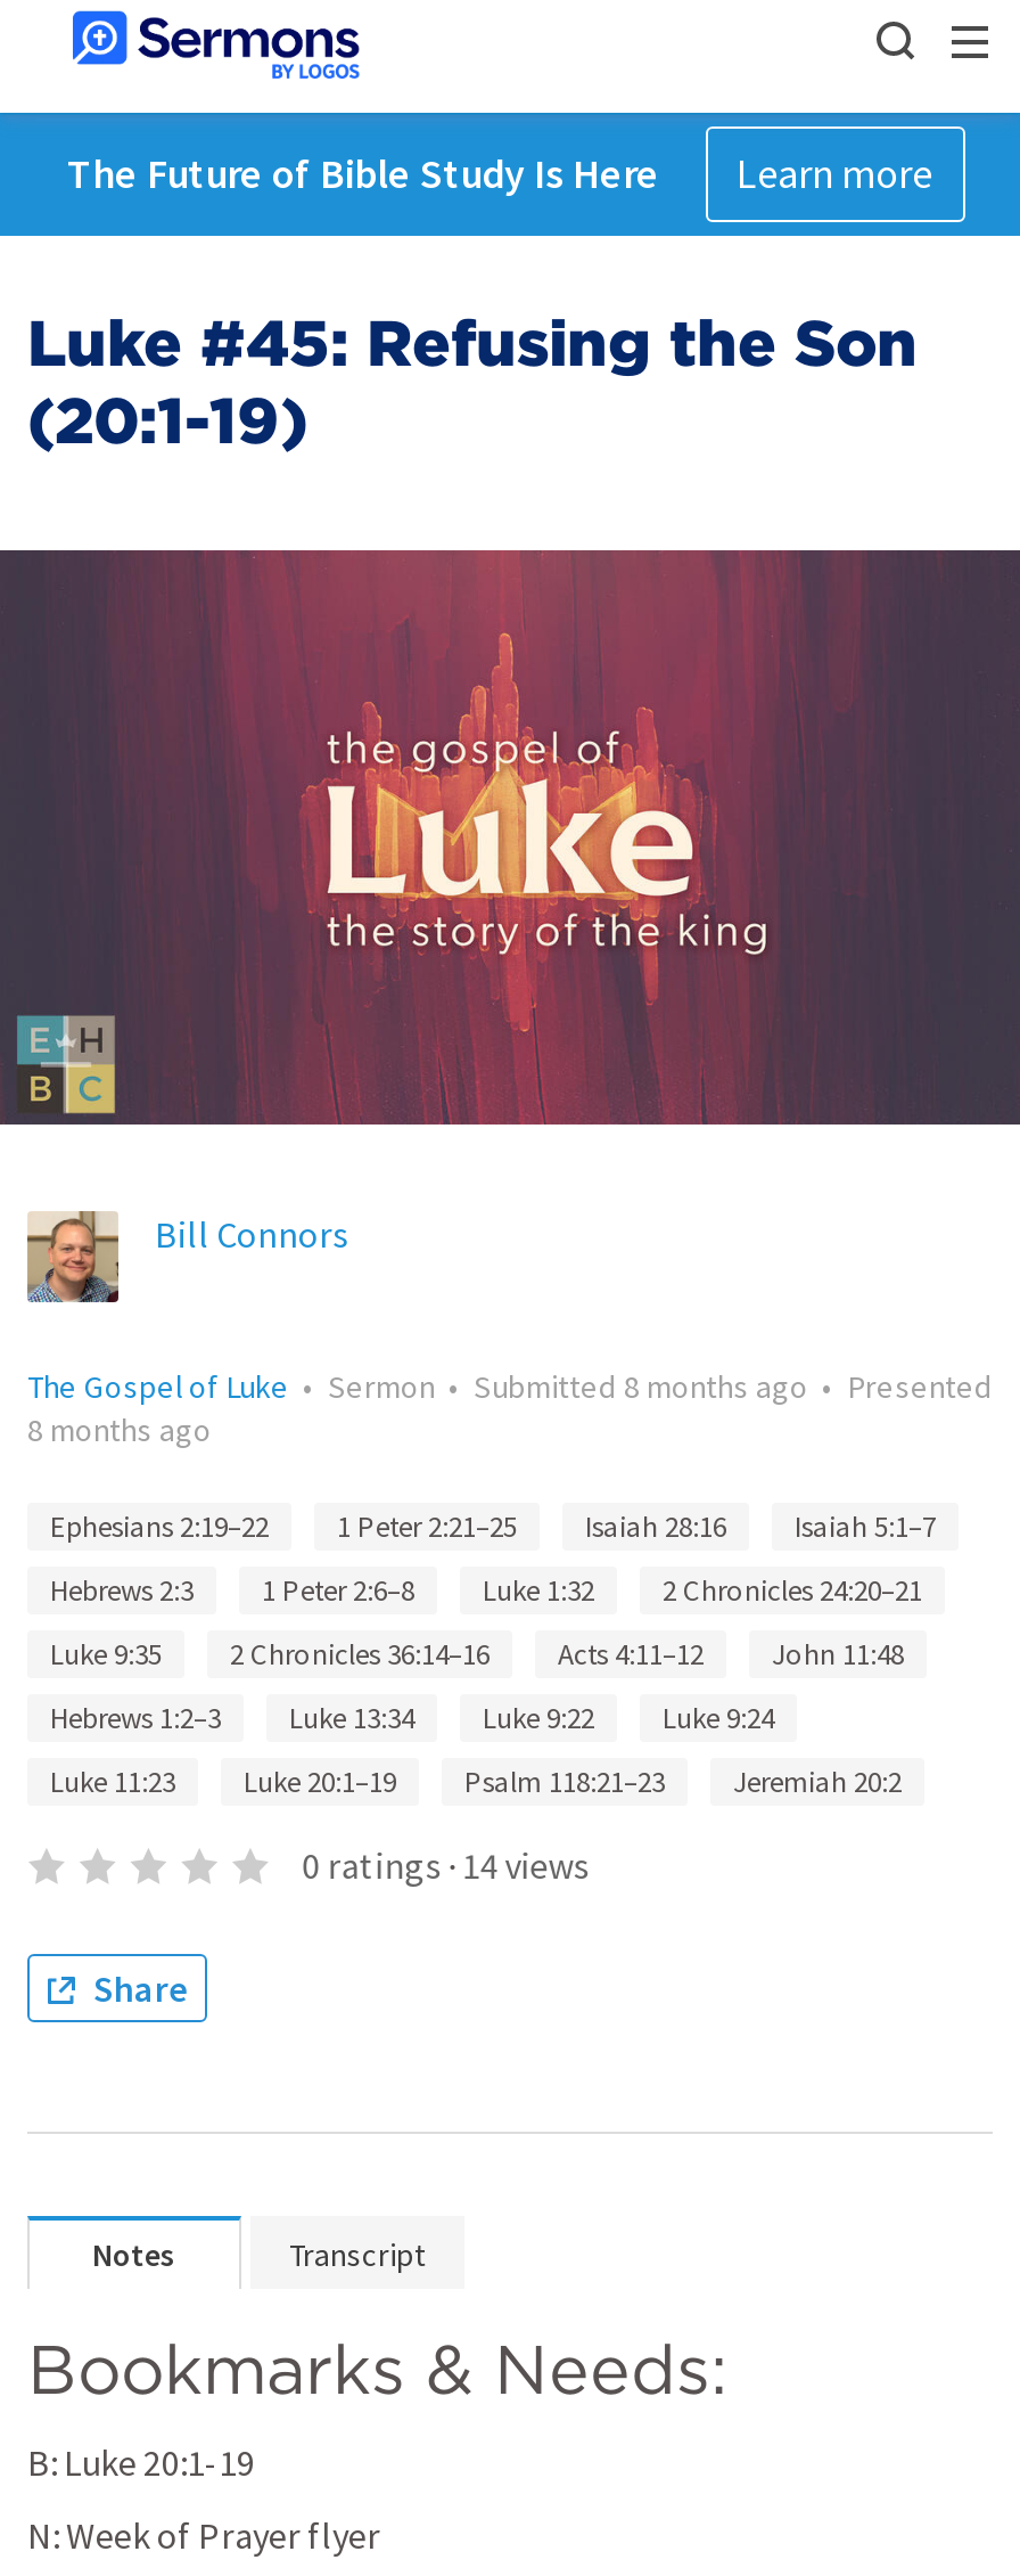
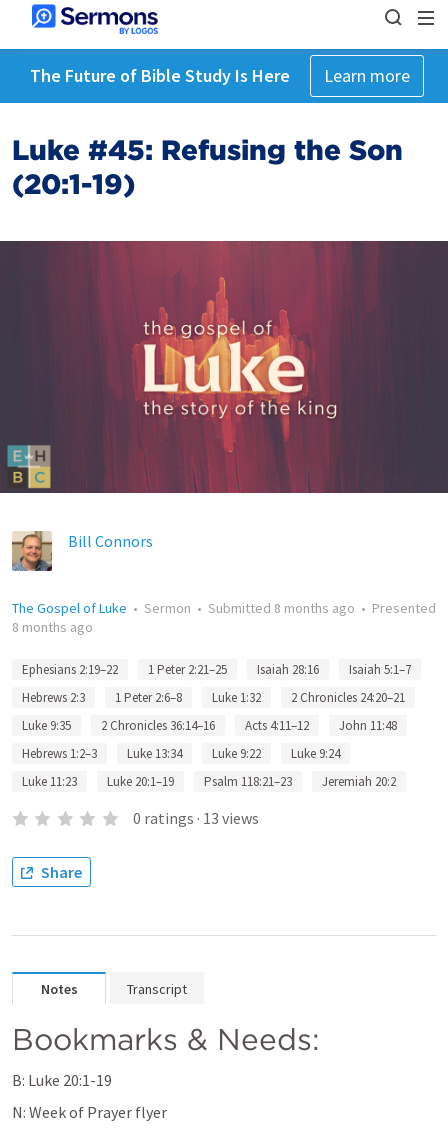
[302,1842,589,1888] 0 ratings · 14 views -> [133,808,259,828] 0 ratings · 13 views

